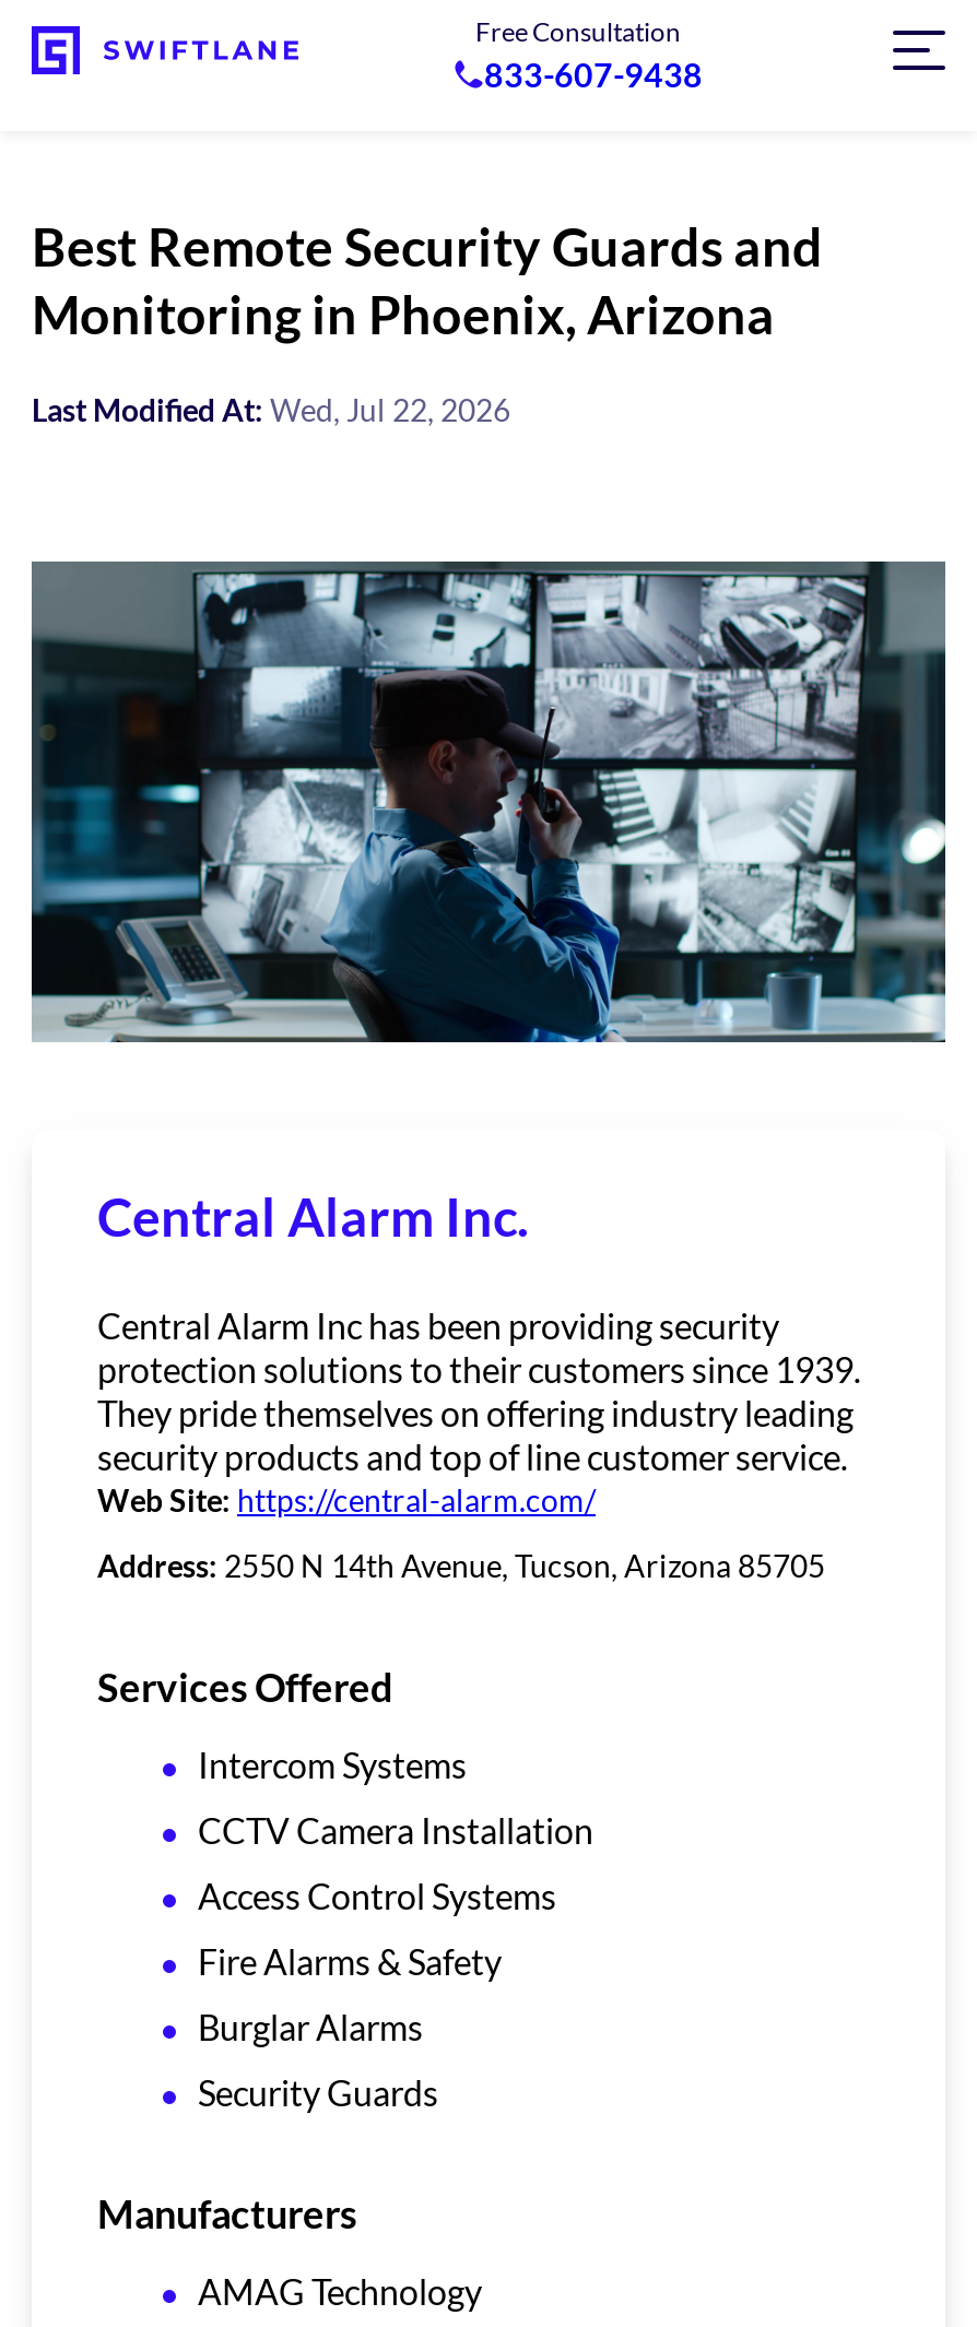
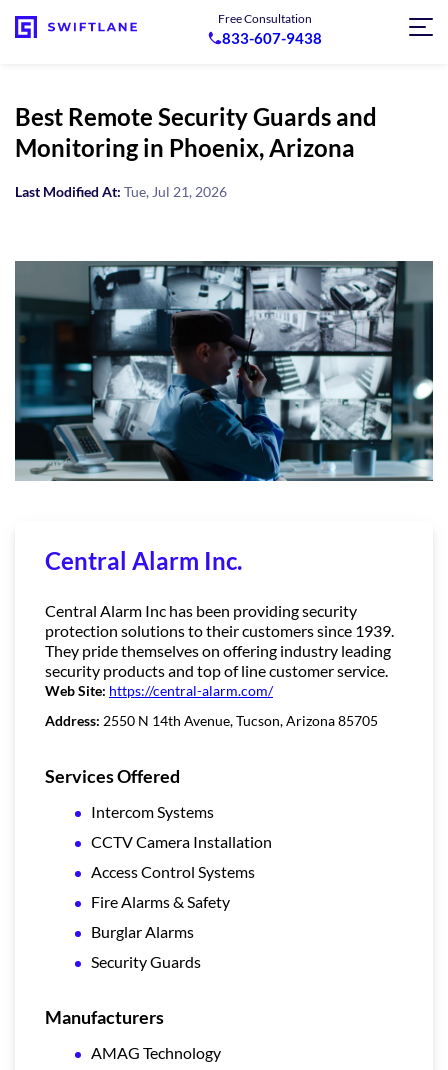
[32,391,510,428] Last Modified At: Wed, Jul 22, 2026 -> [15,183,227,200] Last Modified At: Tue, Jul 21, 2026

